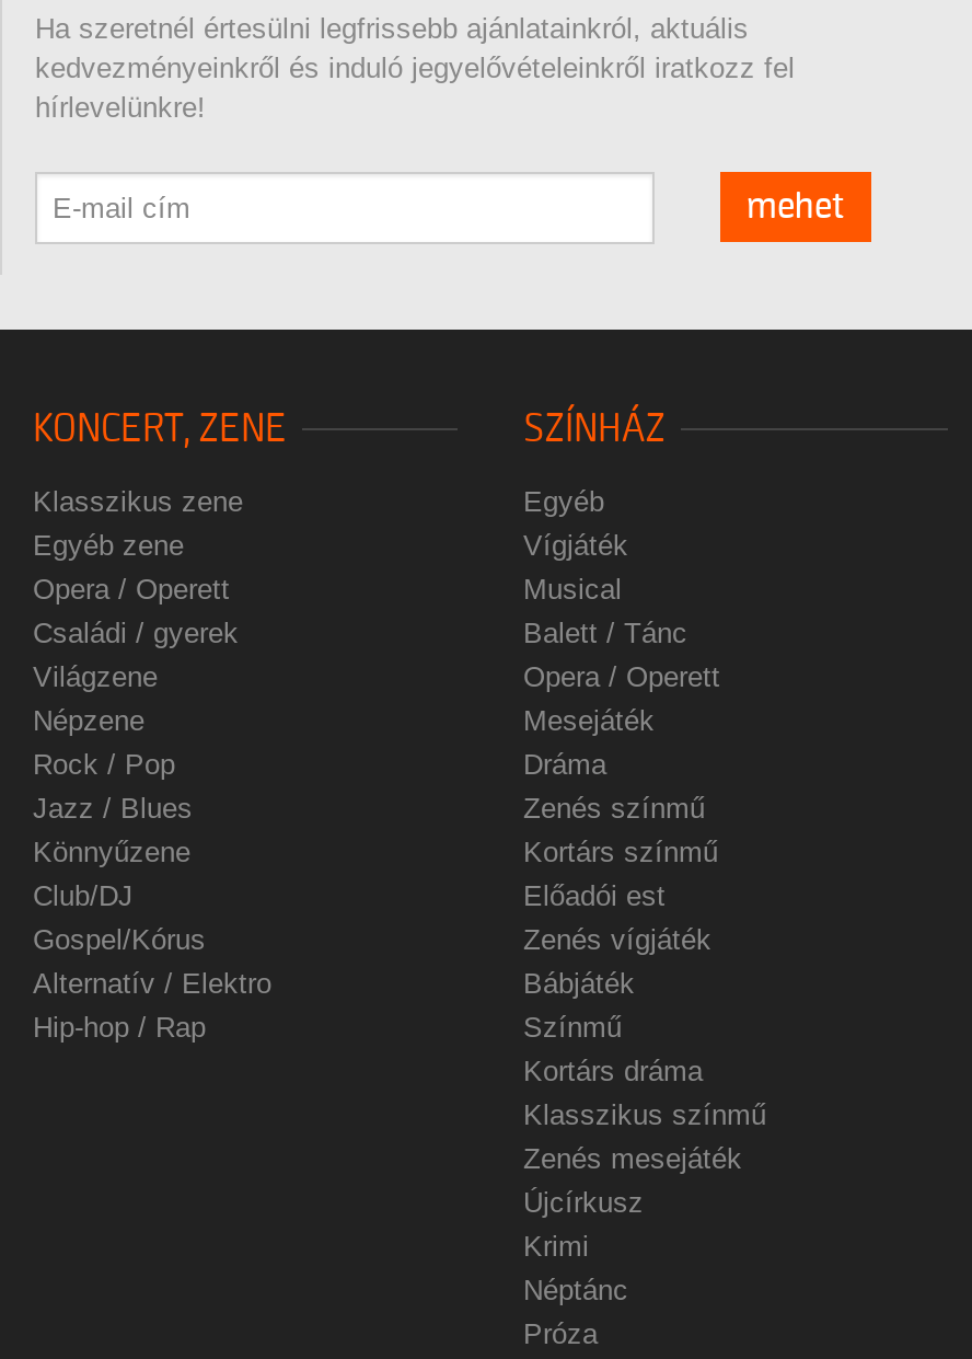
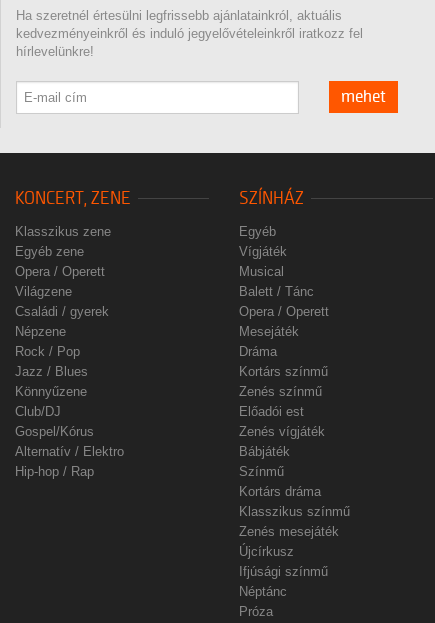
moved [33,617,239,649] -> [15,304,109,319]: Családi / gyerek
moved [33,660,158,693] -> [15,284,72,299]: Világzene
moved [523,792,705,825] -> [239,384,322,399]: Zenés színmű
moved [523,836,718,868] -> [239,364,328,379]: Kortárs színmű
[523,1230,589,1263] Krimi -> [239,564,328,579] Ifjúsági színmű

